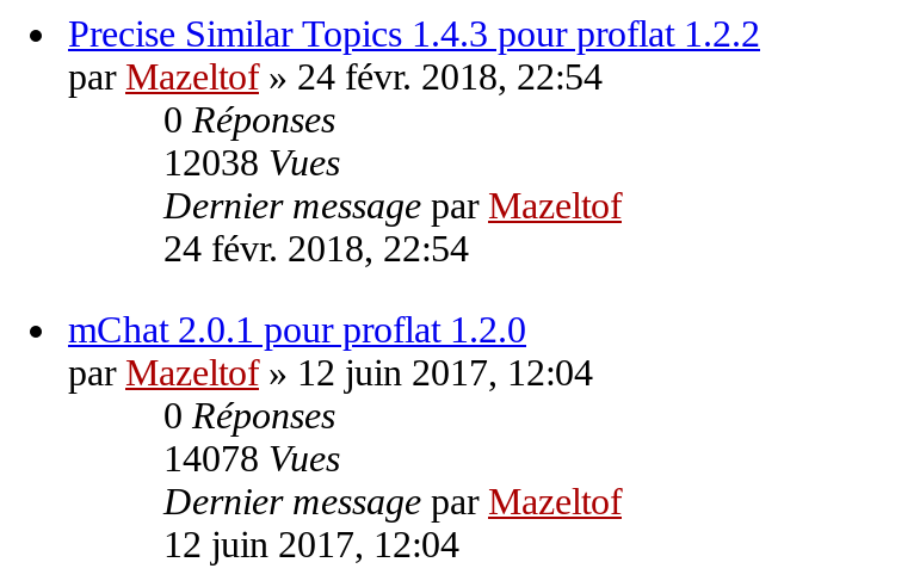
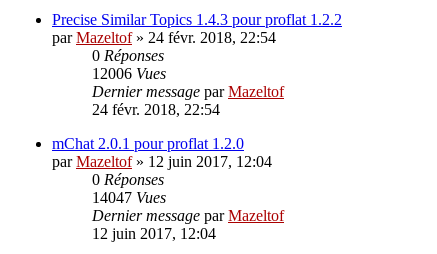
[163,142,340,182] 12038 Vues -> [92,65,166,82] 12006 Vues
[163,437,340,478] 14078 Vues -> [92,189,166,206] 14047 Vues

